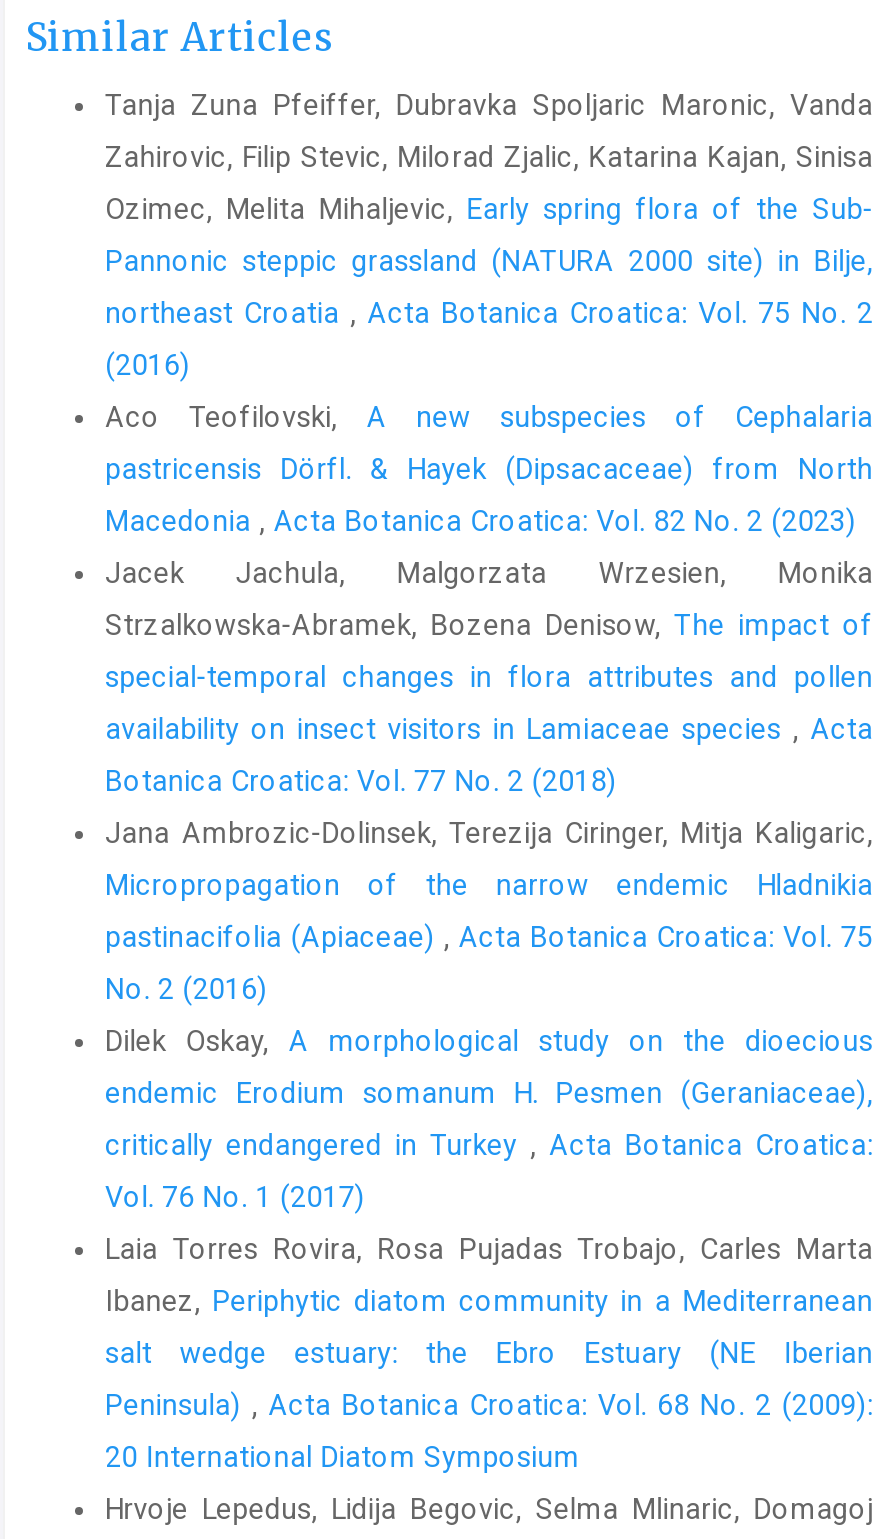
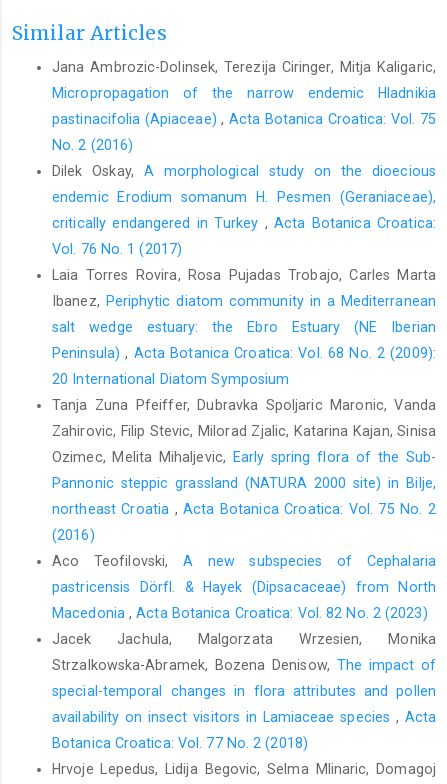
moved [105,90,873,798] -> [52,397,436,751]: Tanja Zuna Pfeiffer, Dubravka Spoljaric Maronic, Vanda | Zahirovic, Filip Stevic, Milorad Zjalic, Katarina Kajan, Sinisa | Ozimec, Melita Mihaljevic, Early spring flora of the Sub- | ... | availability on insect visitors in Lamiaceae species, Acta | Botanica Croatica: Vol. 77 No. 2 (2018)
moved [105,818,873,1474] -> [52,59,436,387]: Jana Ambrozic-Dolinsek, Terezija Ciringer, Mitja Kaligaric, | Micropropagation of the narrow endemic Hladnikia | pastinacifolia (Apiaceae), Acta Botanica Croatica: Vol. 75 | ... | Peninsula), Acta Botanica Croatica: Vol. 68 No. 2 (2009): | 20 International Diatom Symposium

